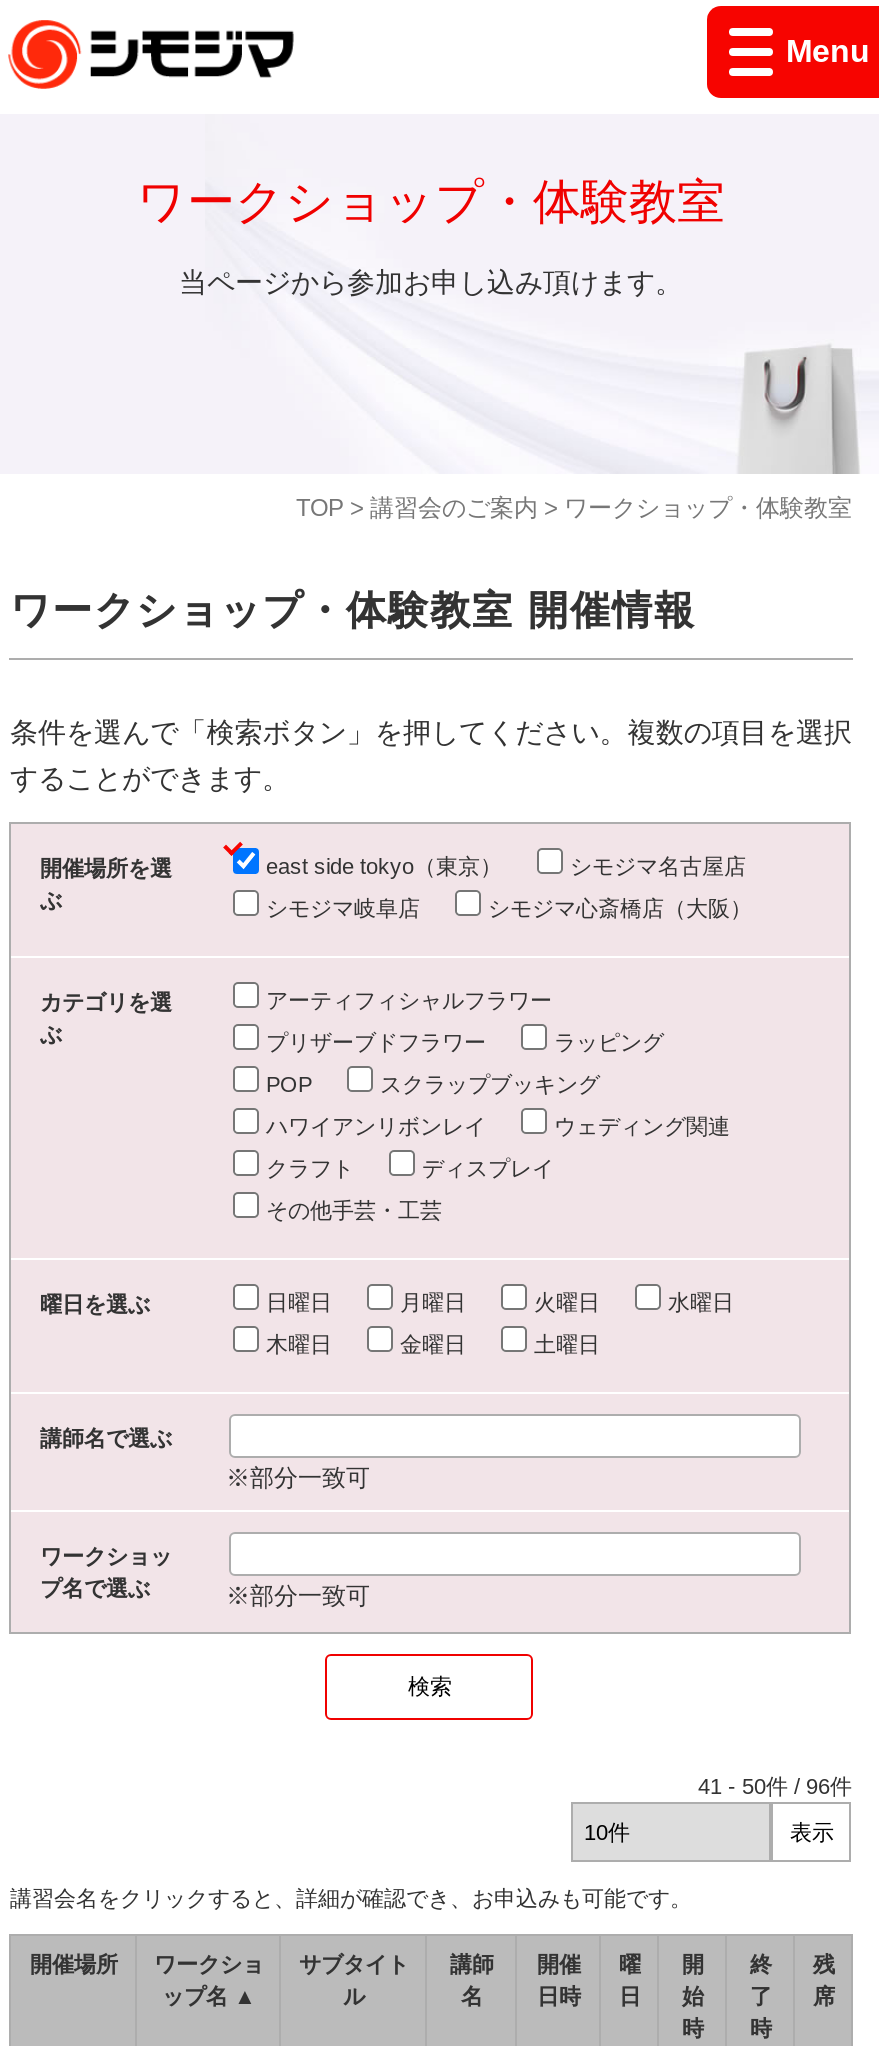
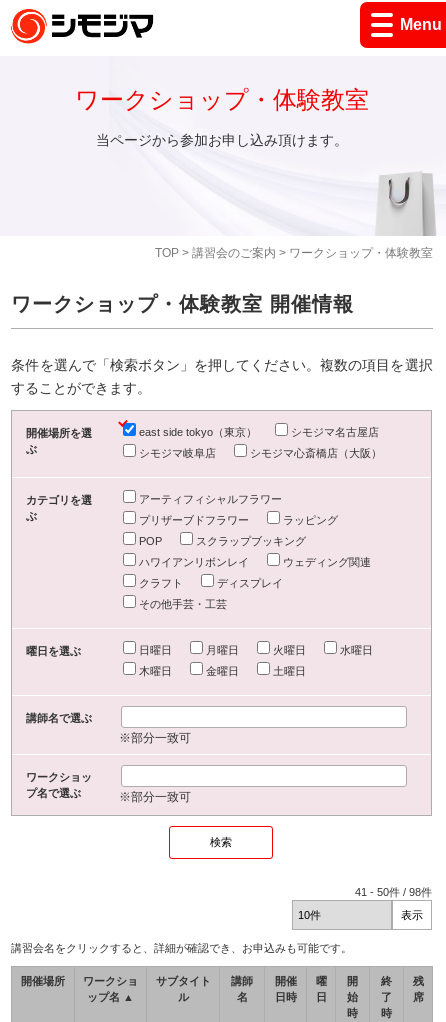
[698,1774,852,1798] 41 - 50件 / 96件 -> [355,886,432,898] 41 - 50件 / 98件

